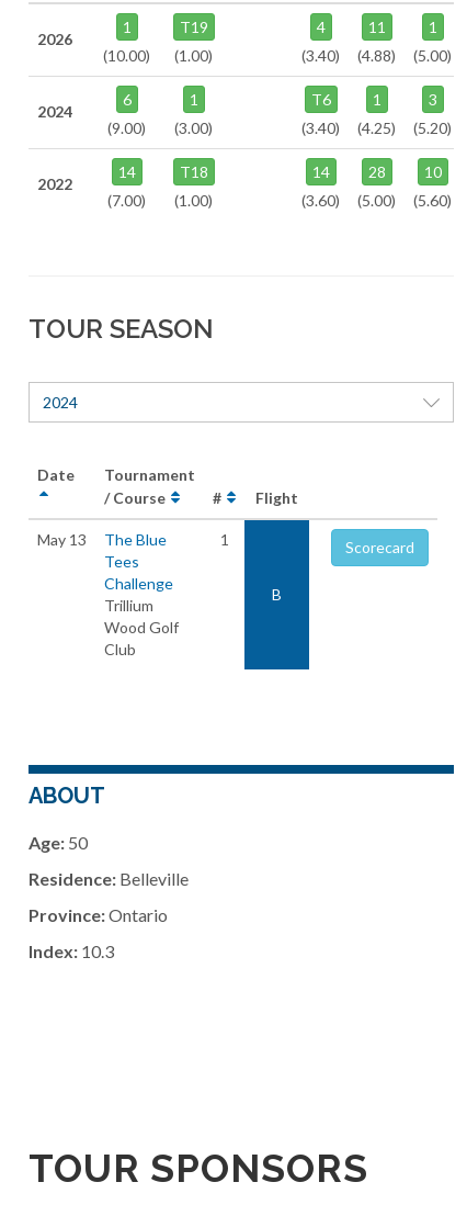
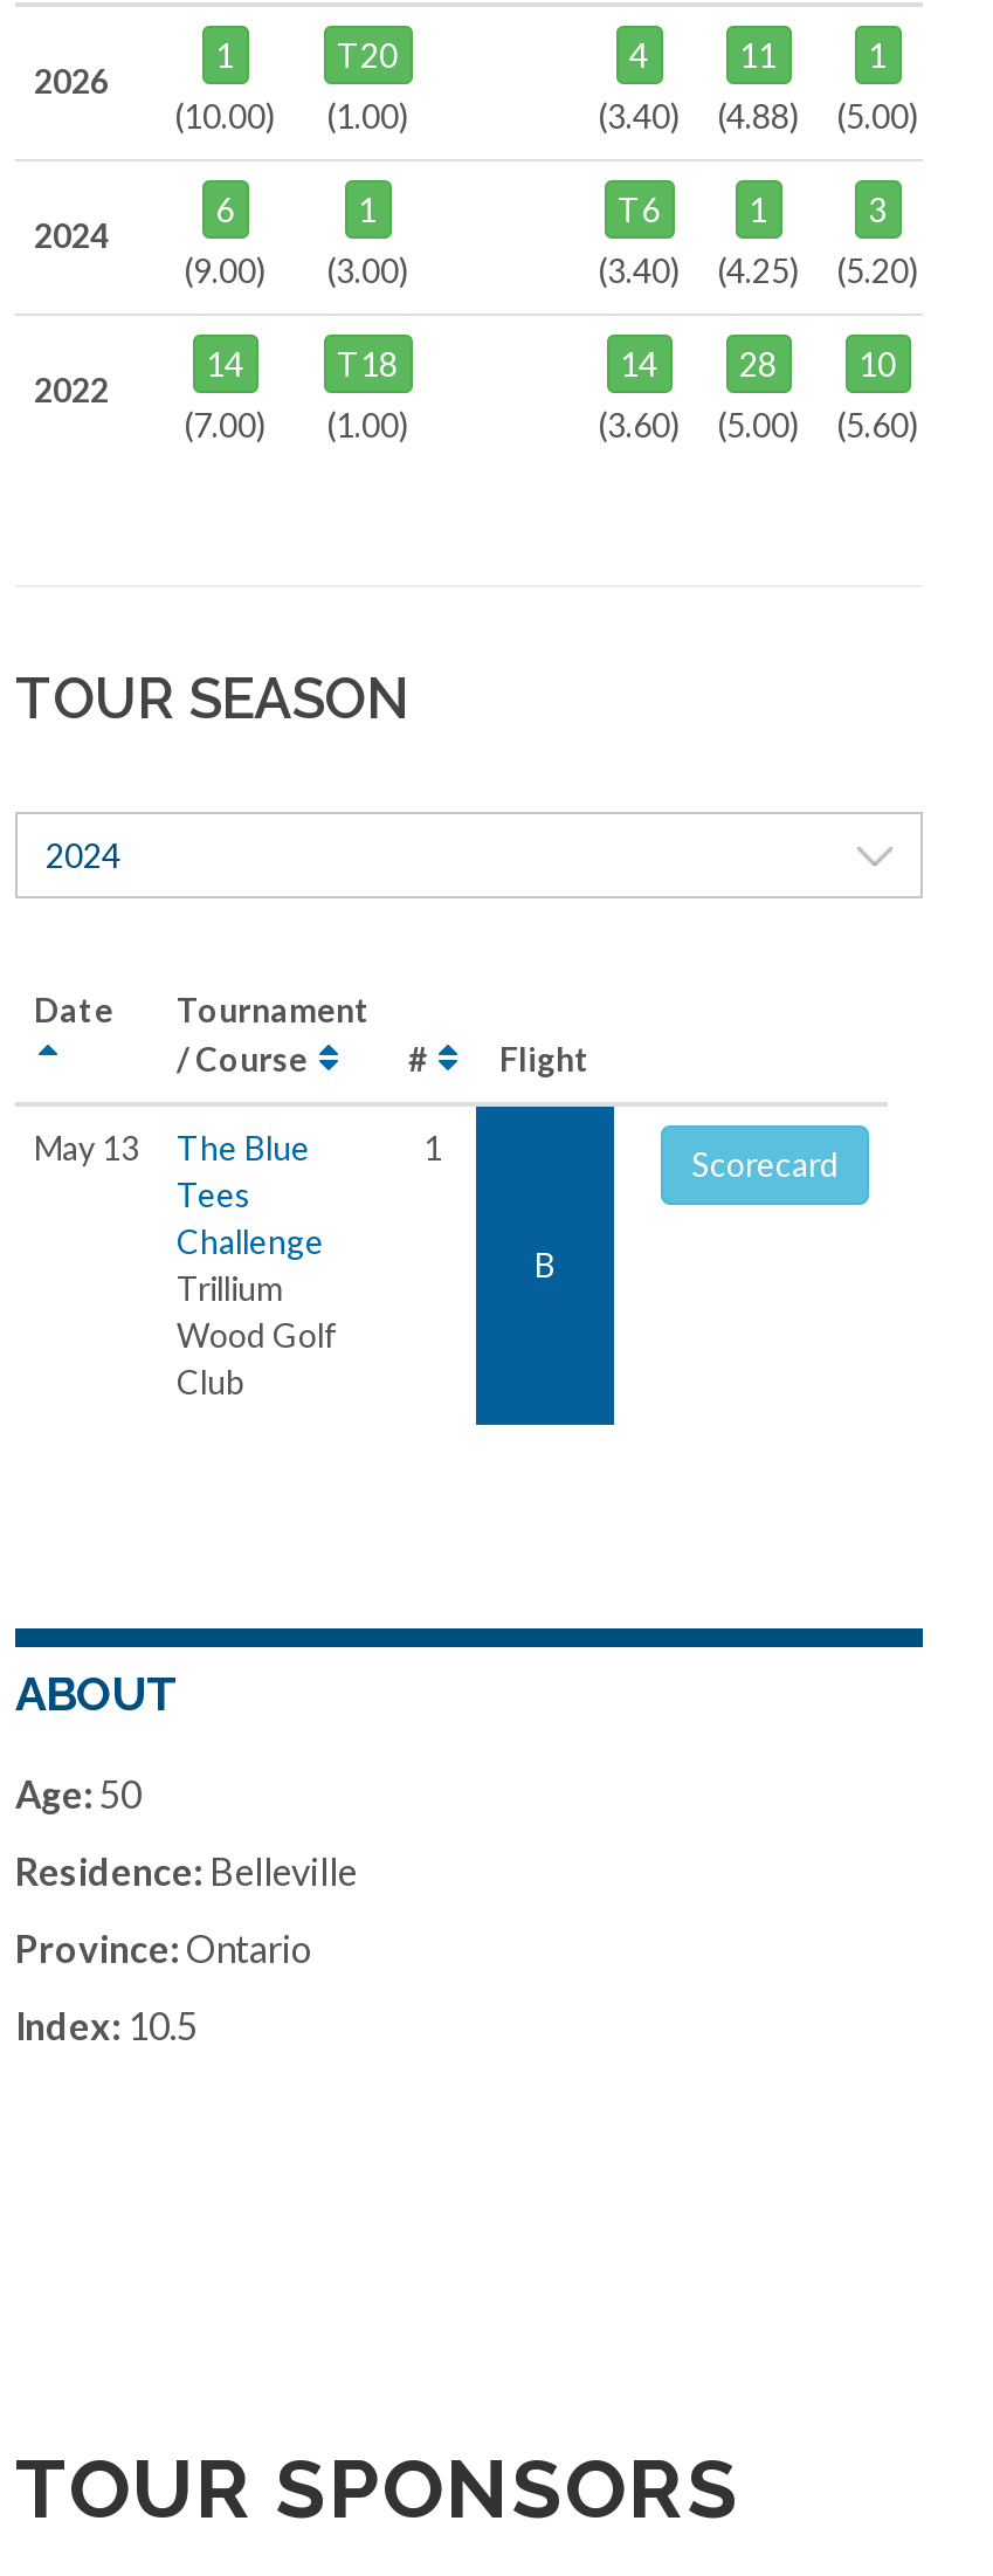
[179,18,208,36] T19 -> [337,35,398,75] T20
[29,941,114,961] Index: 10.3 -> [15,2003,198,2047] Index: 10.5

